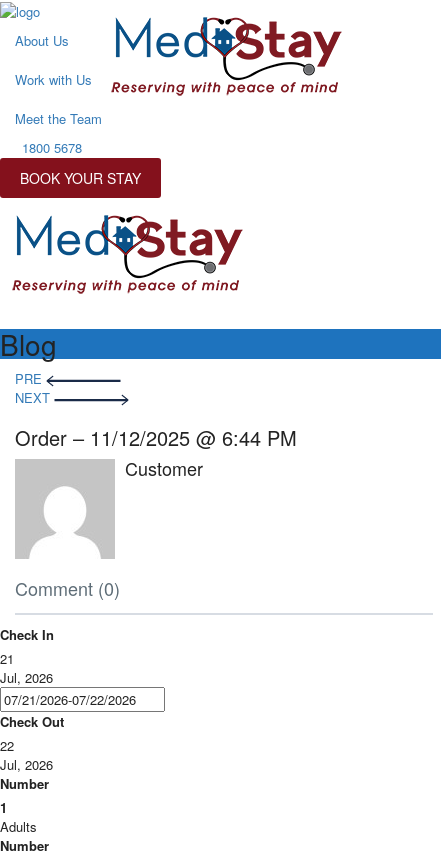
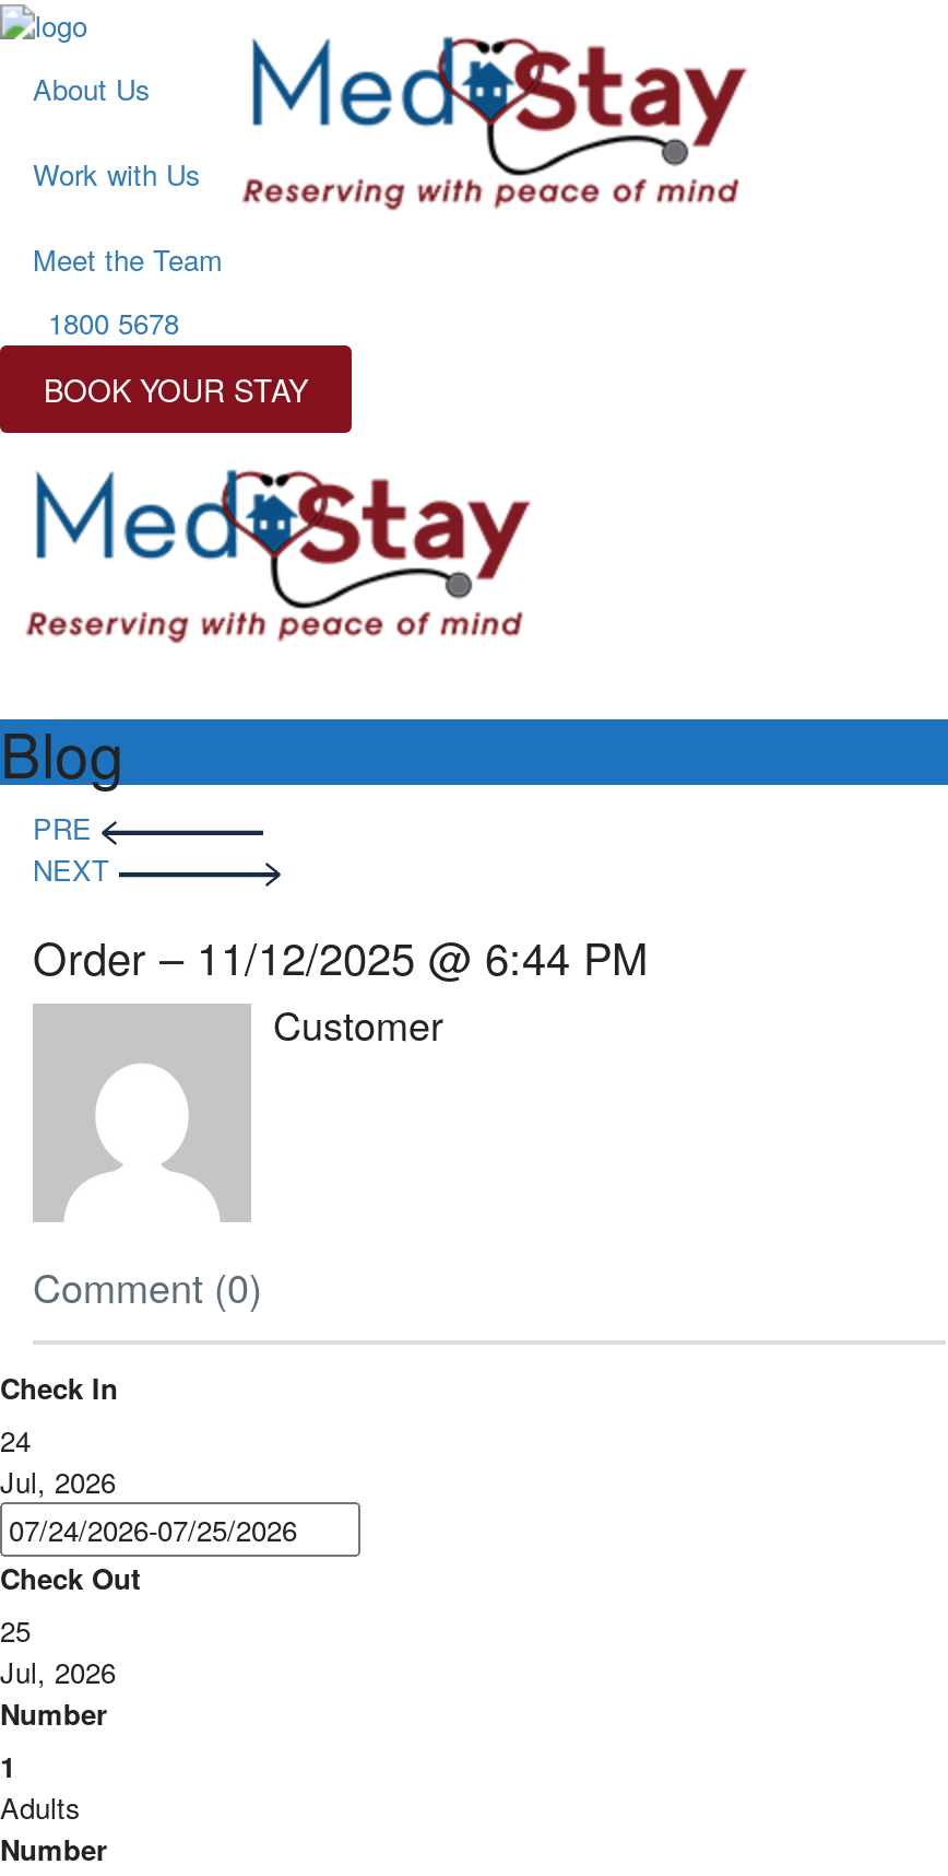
[0,649,14,668] 21 -> [0,1419,31,1461] 24
[0,736,14,755] 22 -> [0,1610,31,1651] 25

